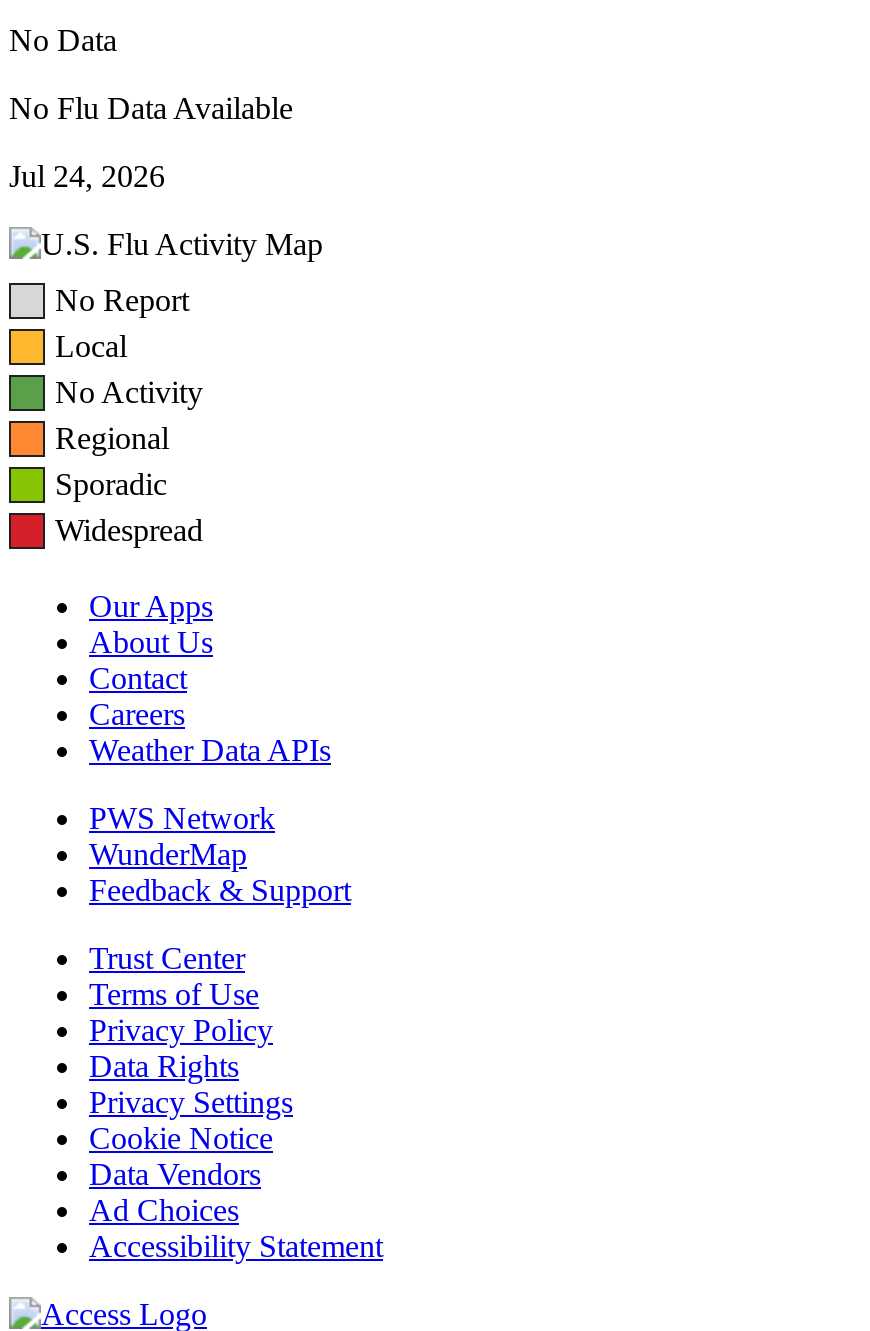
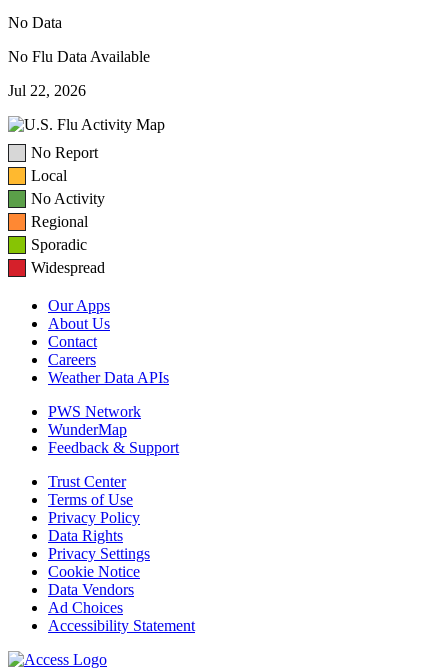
[9,158,165,192] Jul 24, 2026 -> [8,82,86,99] Jul 22, 2026

